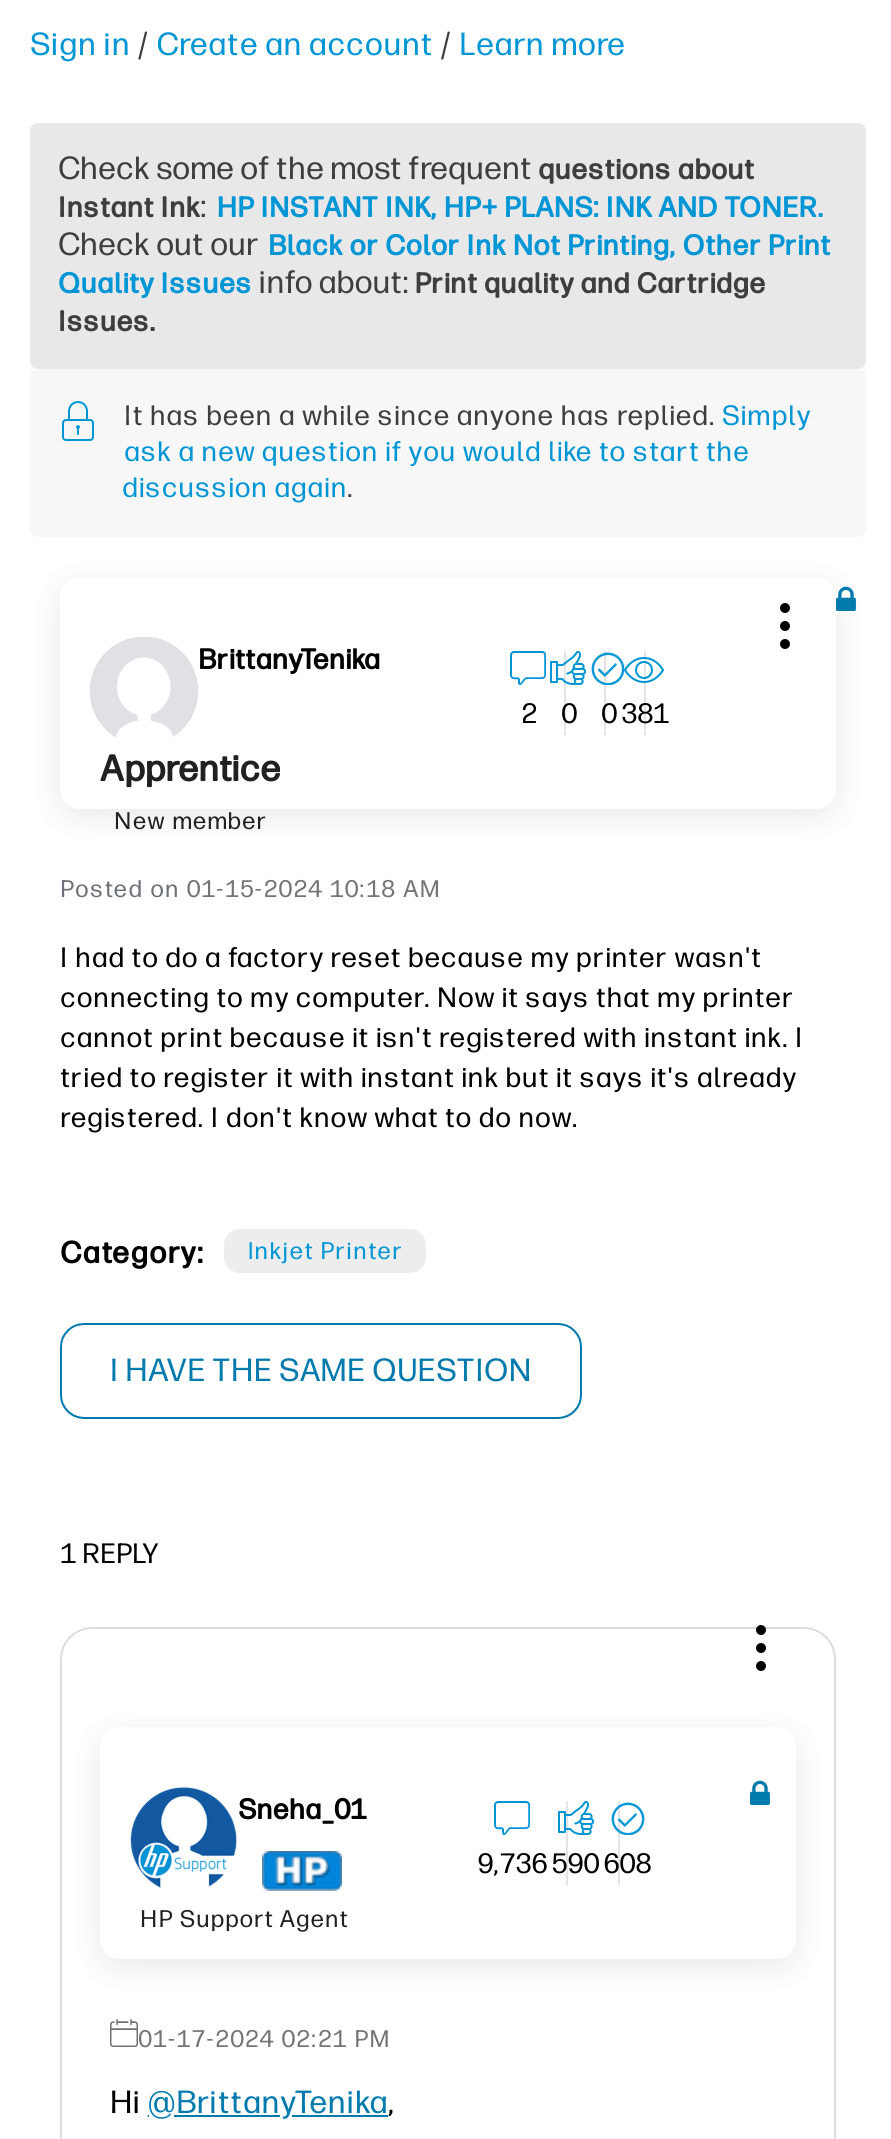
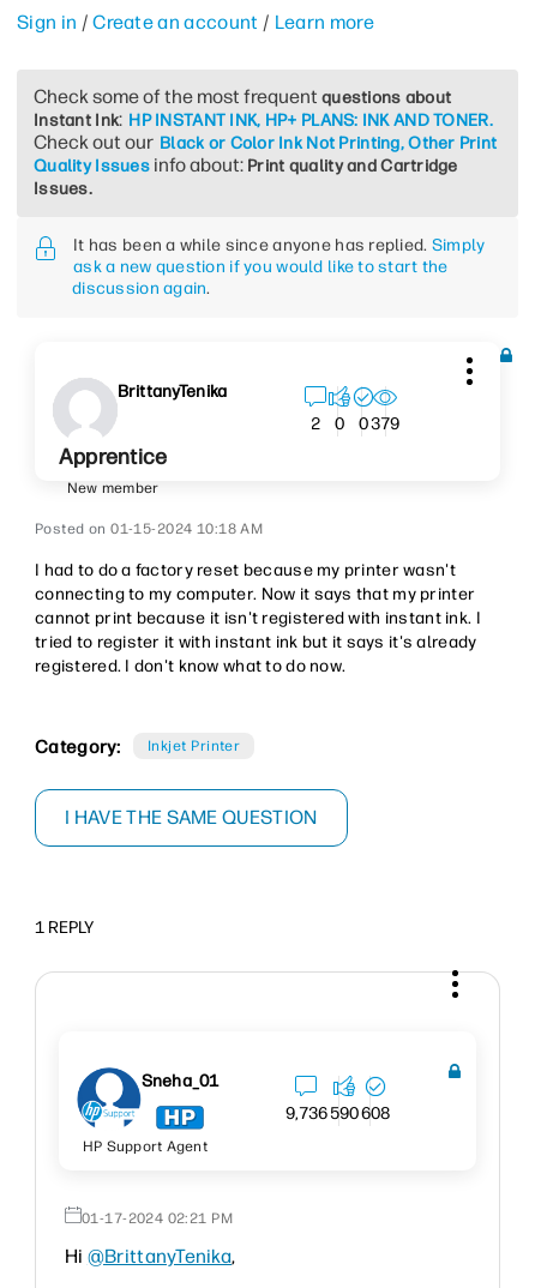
[521,696,669,731] 2 0 0 381 -> [311,413,400,434] 2 0 0 379

